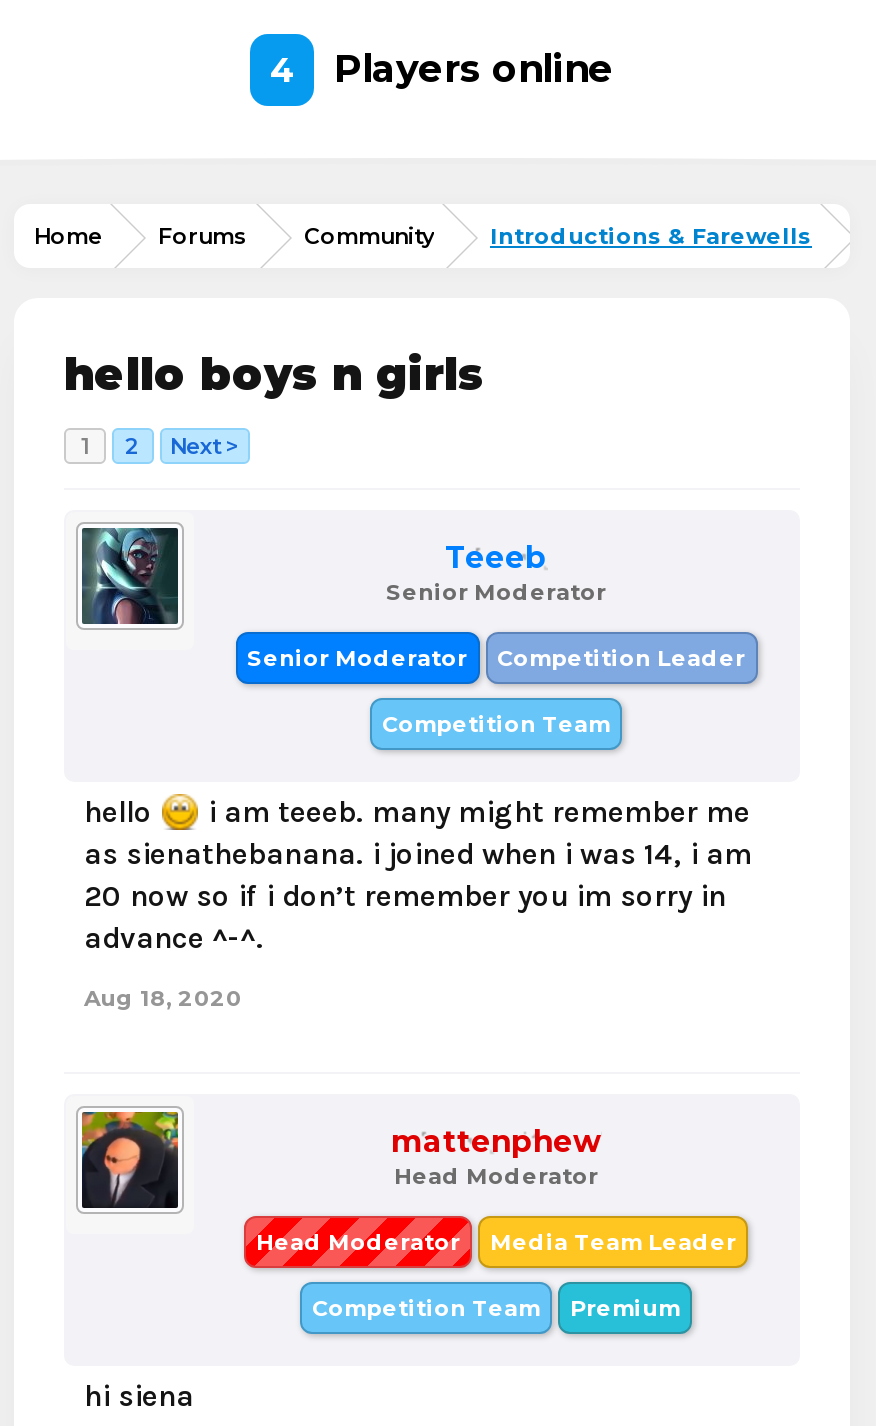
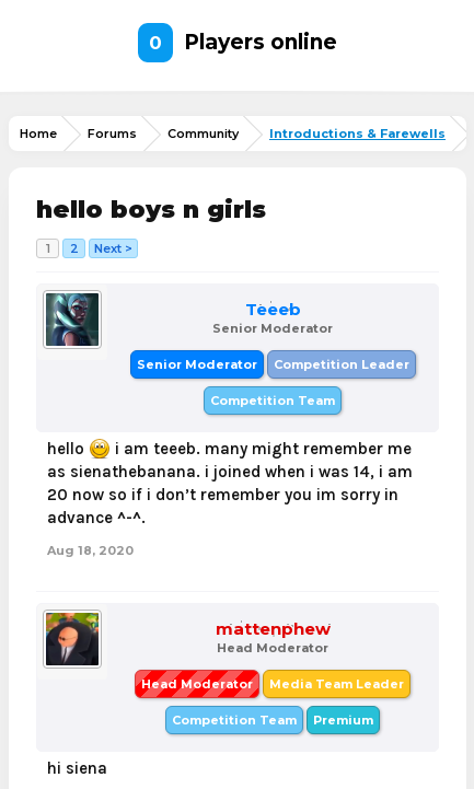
[270,46,614,92] 4 Players online -> [149,30,337,55] 0 Players online

